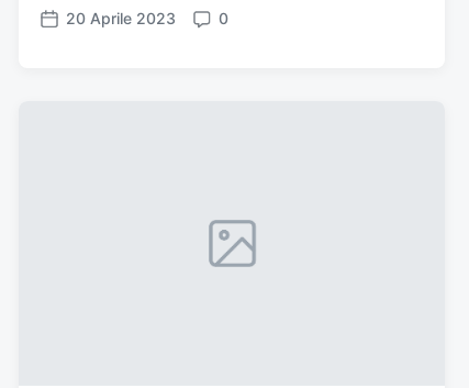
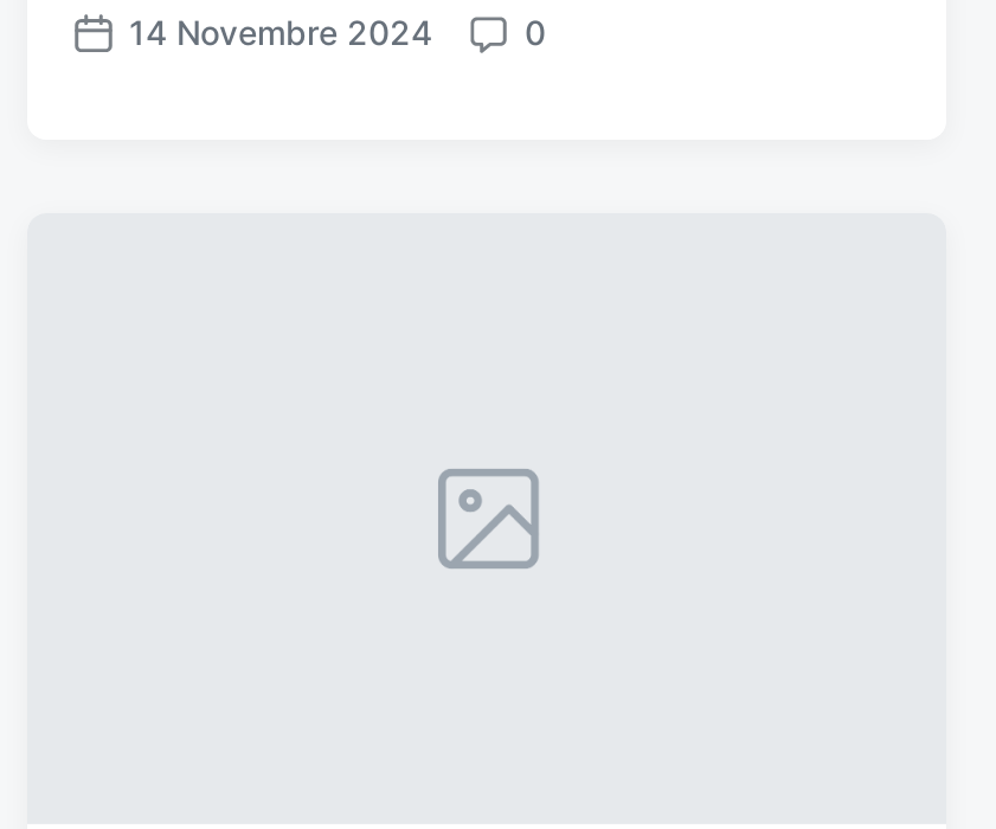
[66,9,176,28] 20 Aprile 2023 -> [129,13,432,53] 14 Novembre 2024

